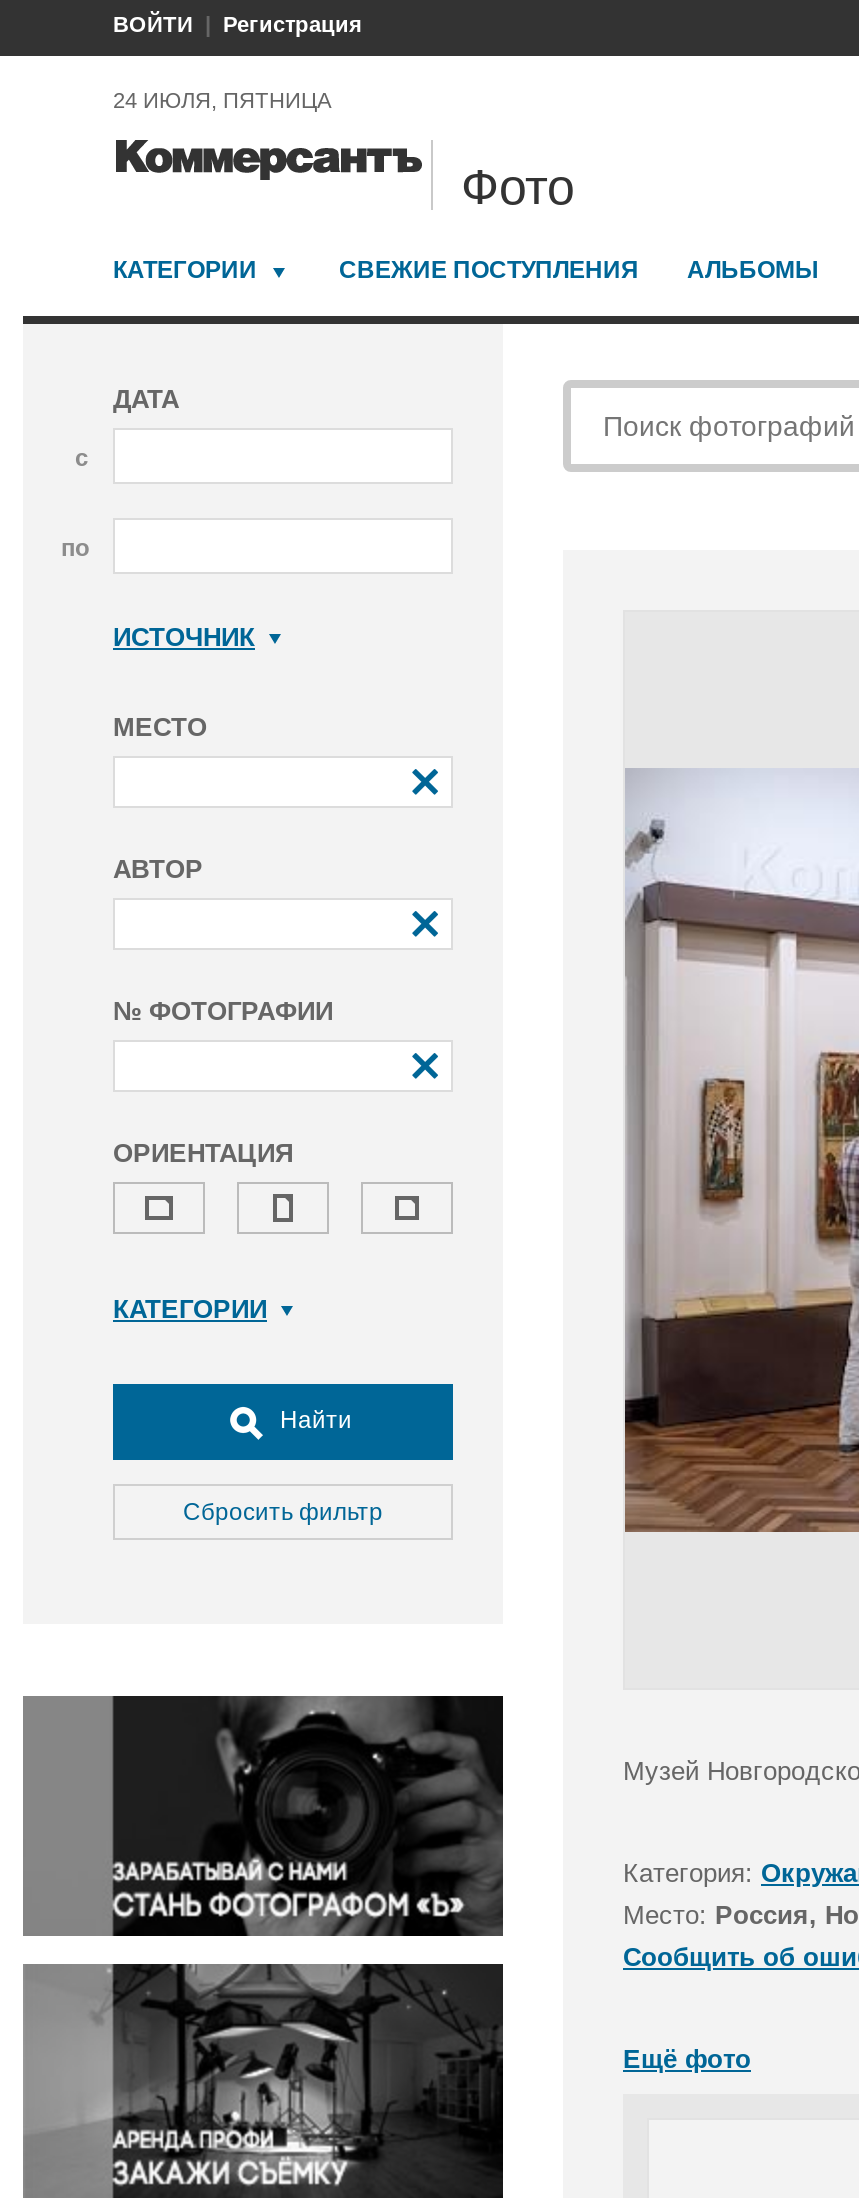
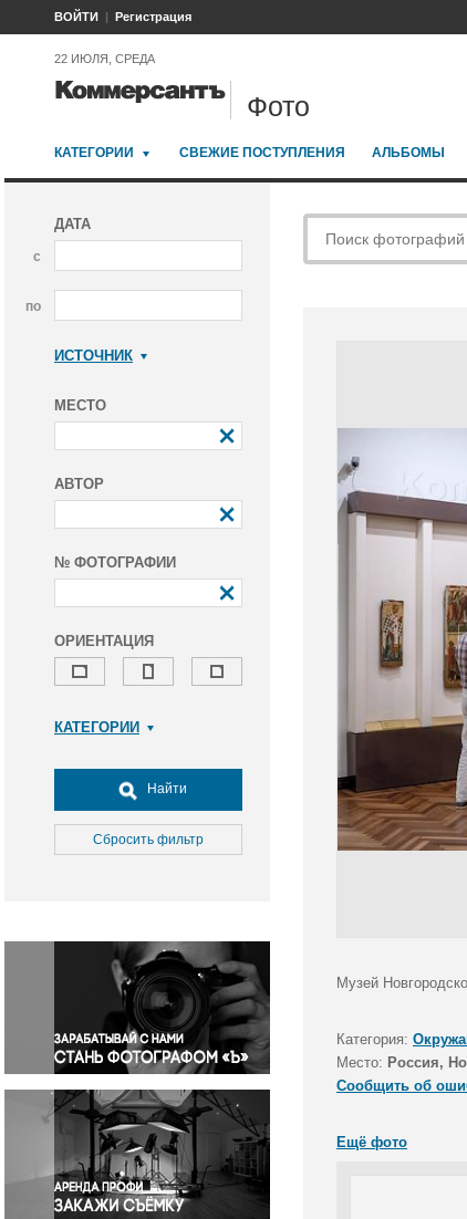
[113,88,331,112] 24 ИЮЛЯ, ПЯТНИЦА -> [54,52,155,65] 22 ИЮЛЯ, СРЕДА

